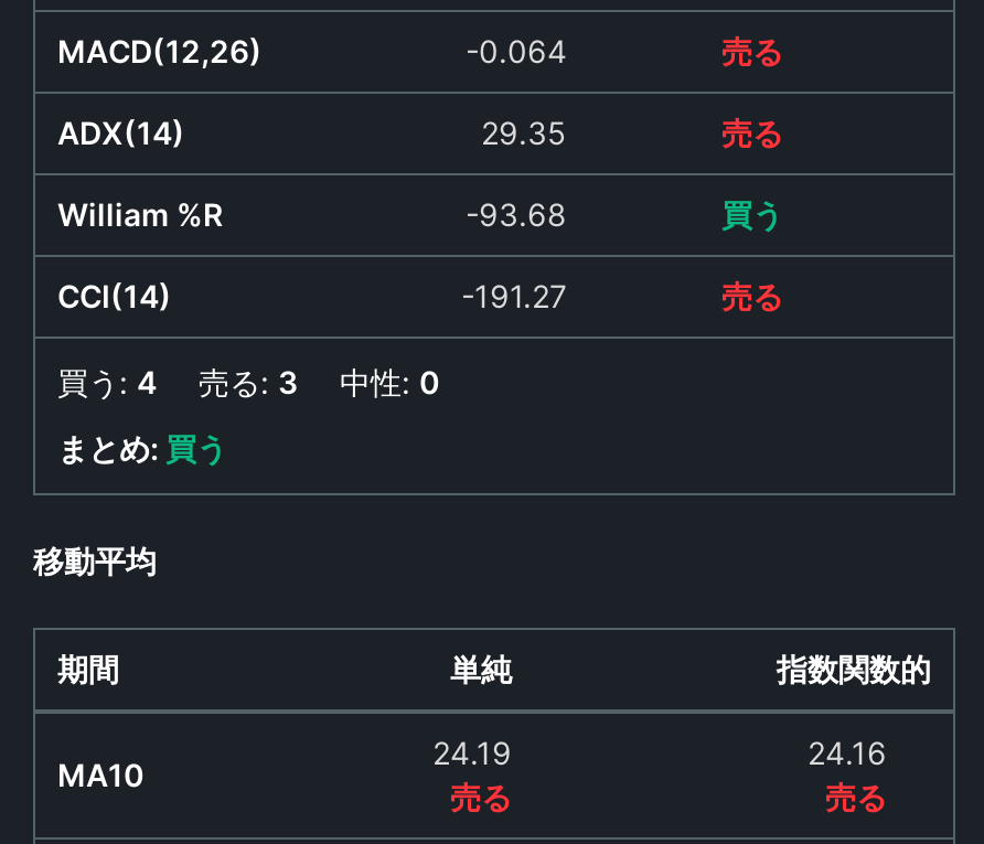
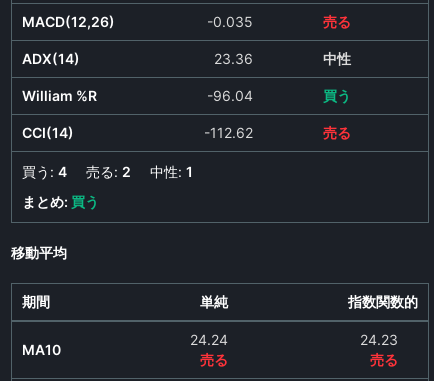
[466,31,567,68] -0.064 -> [207,12,253,29] -0.035
[481,113,783,150] 29.35 | 売る -> [214,49,351,66] 23.36 | 中性
[466,194,567,232] -93.68 -> [207,86,253,103] -96.04
[461,276,567,313] -191.27 -> [204,123,253,140] -112.62
[199,362,298,399] 売る: 3 -> [86,162,131,179] 売る: 2
[340,362,439,399] 中性: 0 -> [150,162,193,179] 中性: 1
[432,733,512,770] 24.19 -> [190,330,228,347] 24.24
[807,733,887,770] 24.16 -> [360,330,398,347] 24.23

